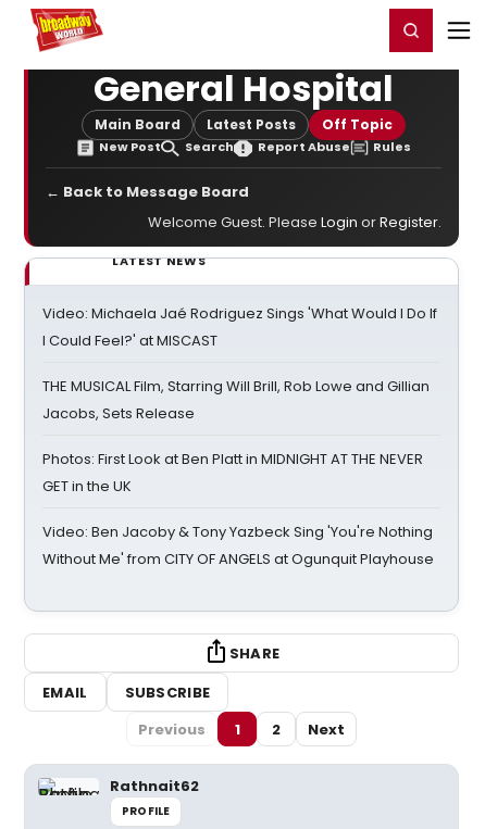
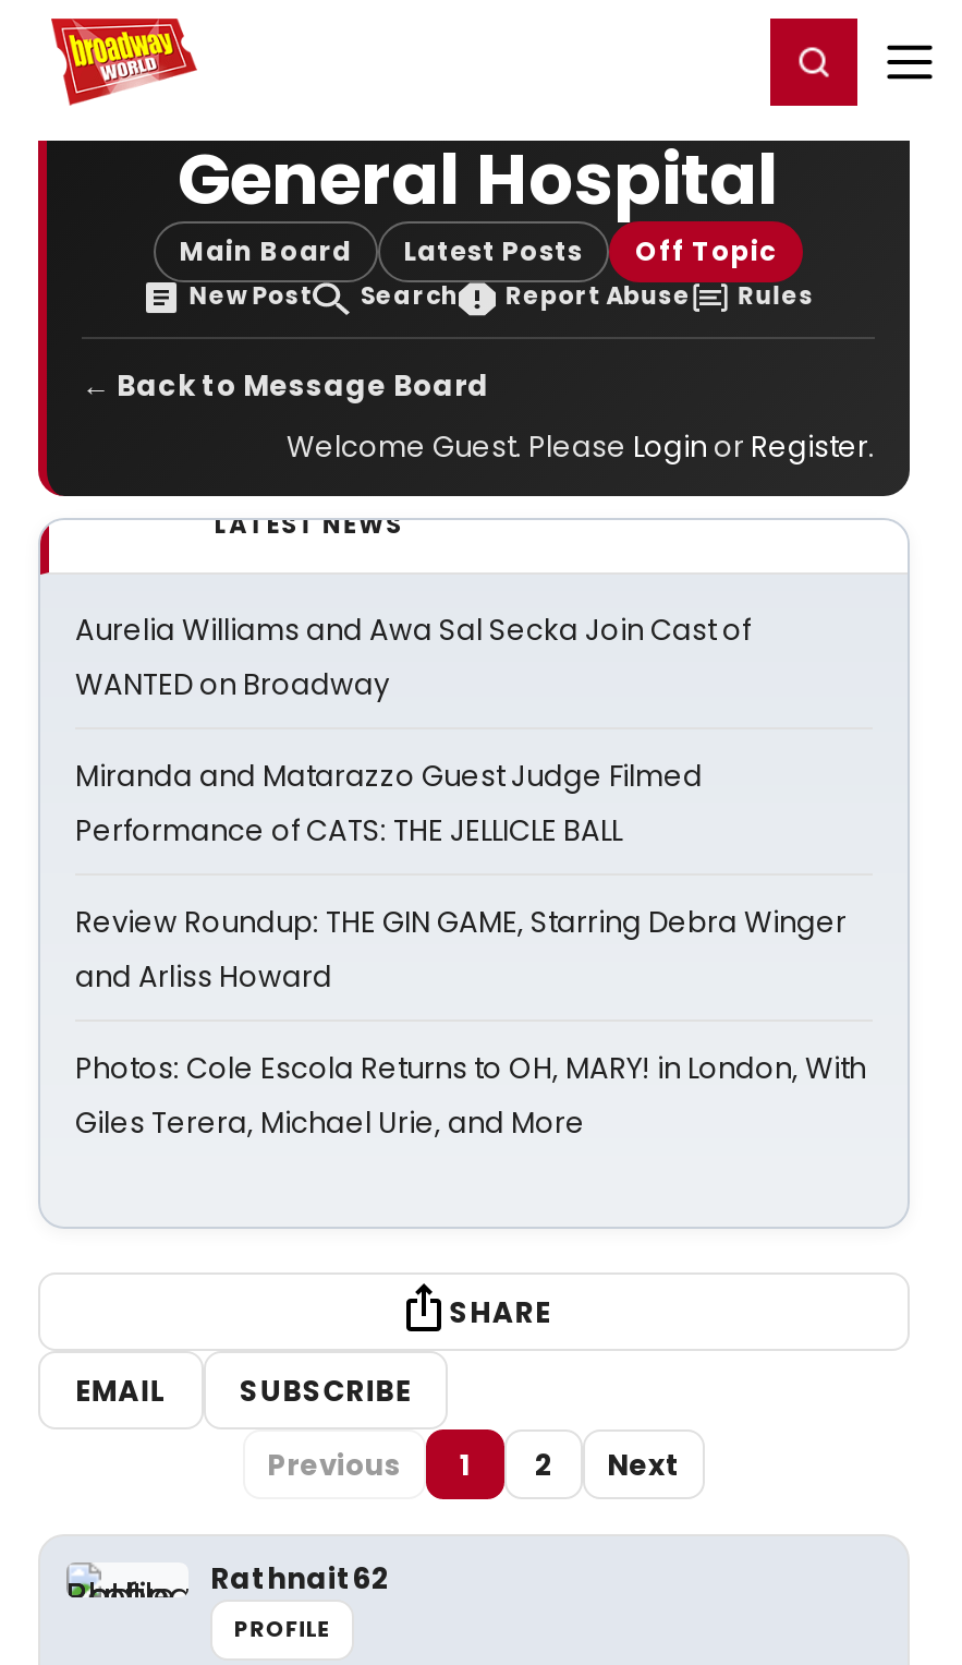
[42,303,437,351] Video: Michaela Jaé Rodriguez Sings 'What Would I Do If | I Could Feel?' at MISCAST -> [75,610,751,705] Aurelia Williams and Awa Sal Secka Join Cast of | WANTED on Broadway
[42,376,430,424] THE MUSICAL Film, Starring Will Brill, Rob Lowe and Gillian | Jacobs, Sets Release -> [75,756,703,852] Miranda and Matarazzo Guest Judge Filmed | Performance of CATS: THE JELLICLE BALL
[42,449,423,497] Photos: First Look at Ben Platt in MIDNIGHT AT THE NEVER | GET in the UK -> [75,902,847,998] Review Roundup: THE GIN GAME, Starring Debra Winger | and Arliss Howard
[42,522,434,569] Video: Ben Jacoby & Tony Yazbeck Sing 'You're Nothing | Without Me' from CITY OF ANGELS at Ogunquit Playhouse -> [75,1048,866,1144] Photos: Cole Escola Returns to OH, MARY! in London, With | Giles Terera, Michael Urie, and More

